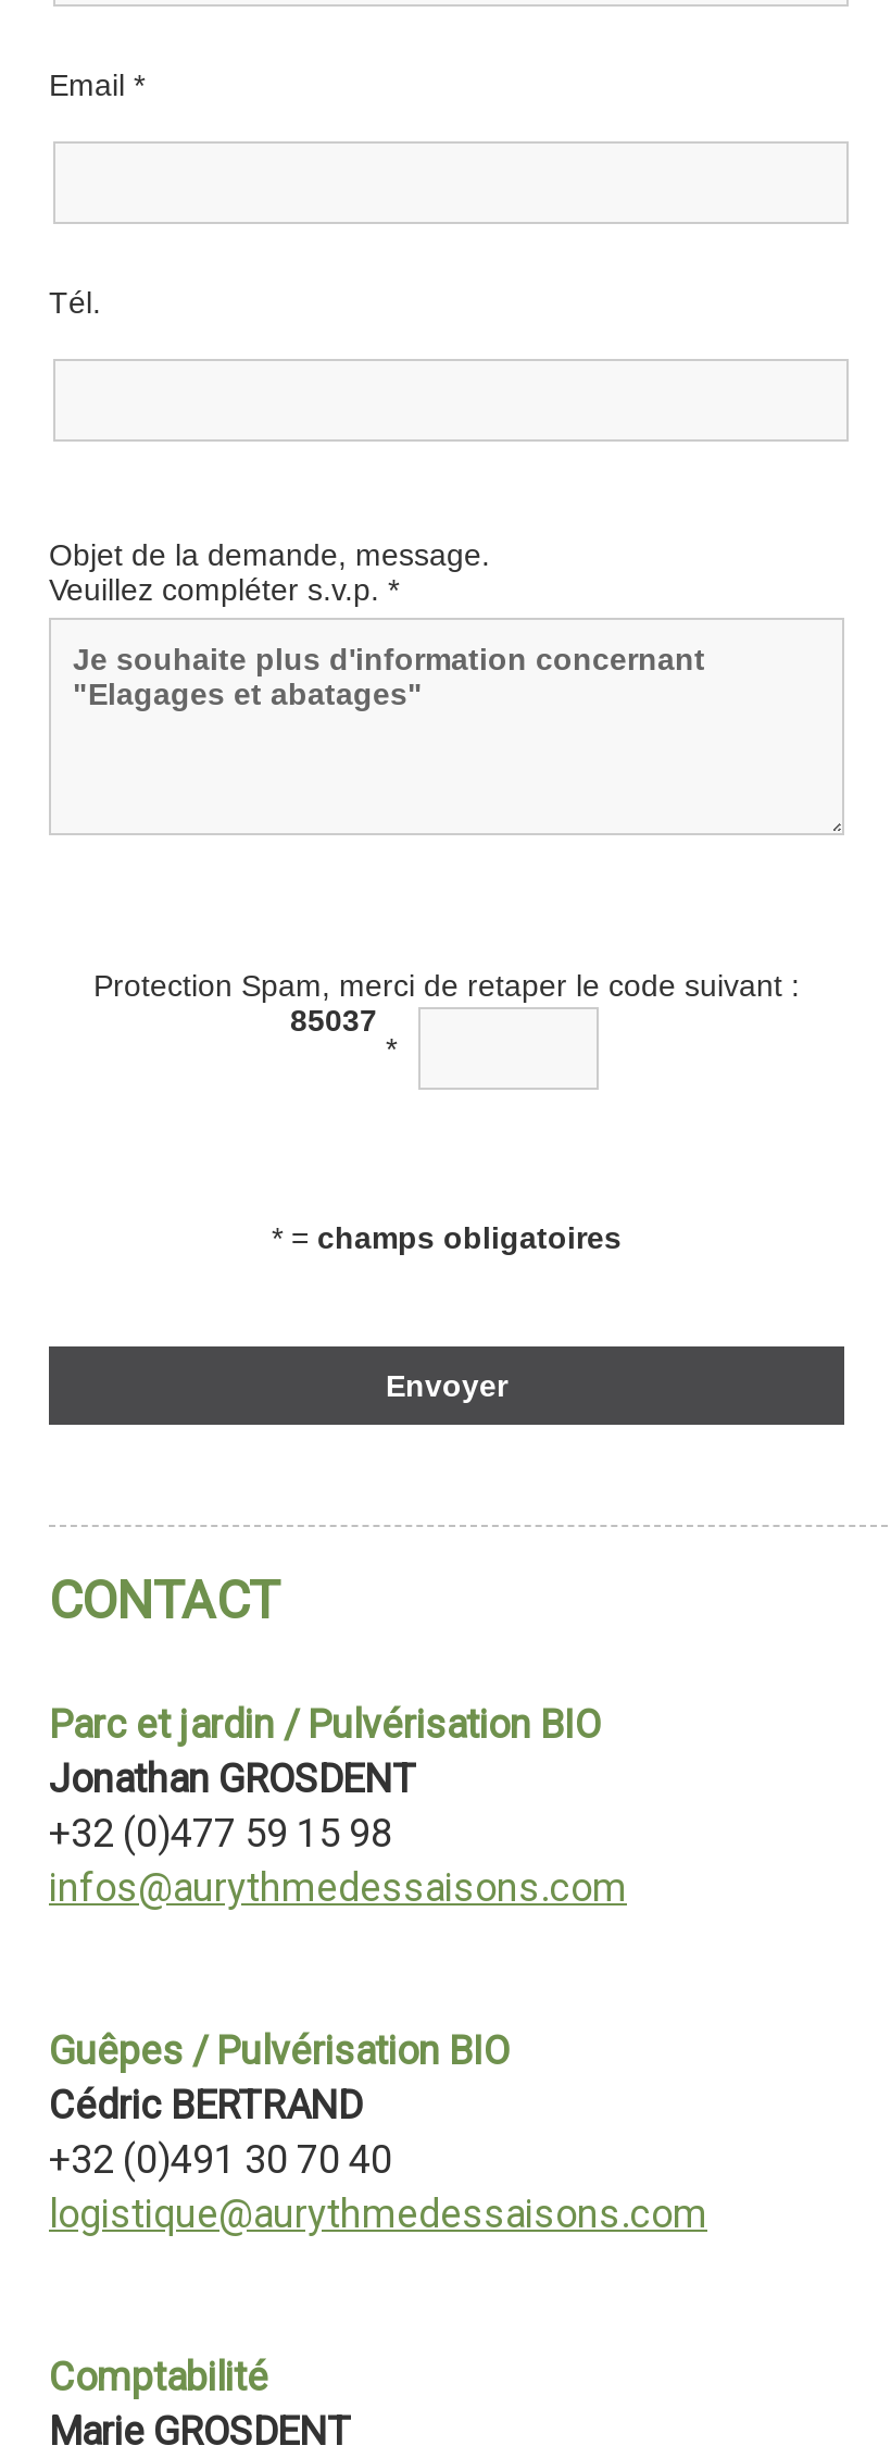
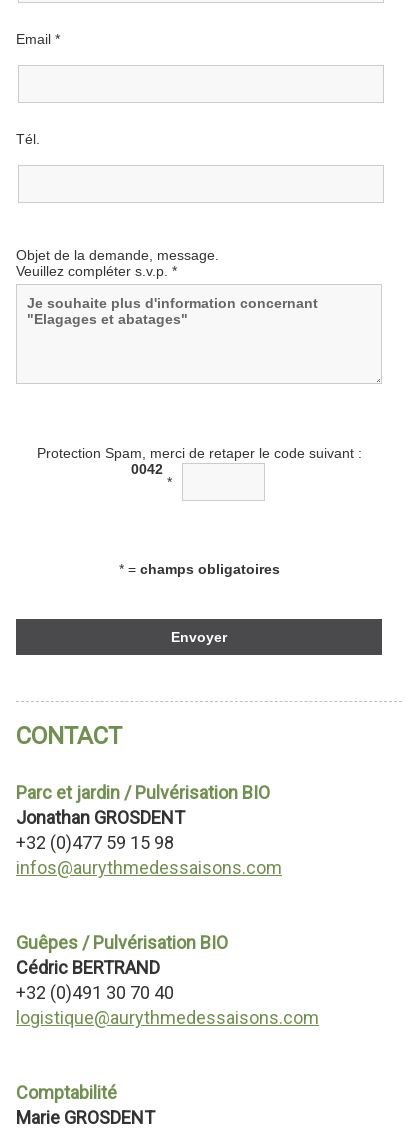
[290,1003,377,1038] 85037 -> [131,461,163,477] 0042

